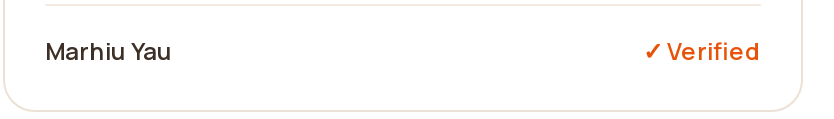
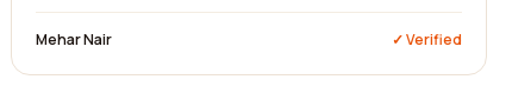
[45,34,173,68] Marhiu Yau -> [36,29,112,49] Mehar Nair

